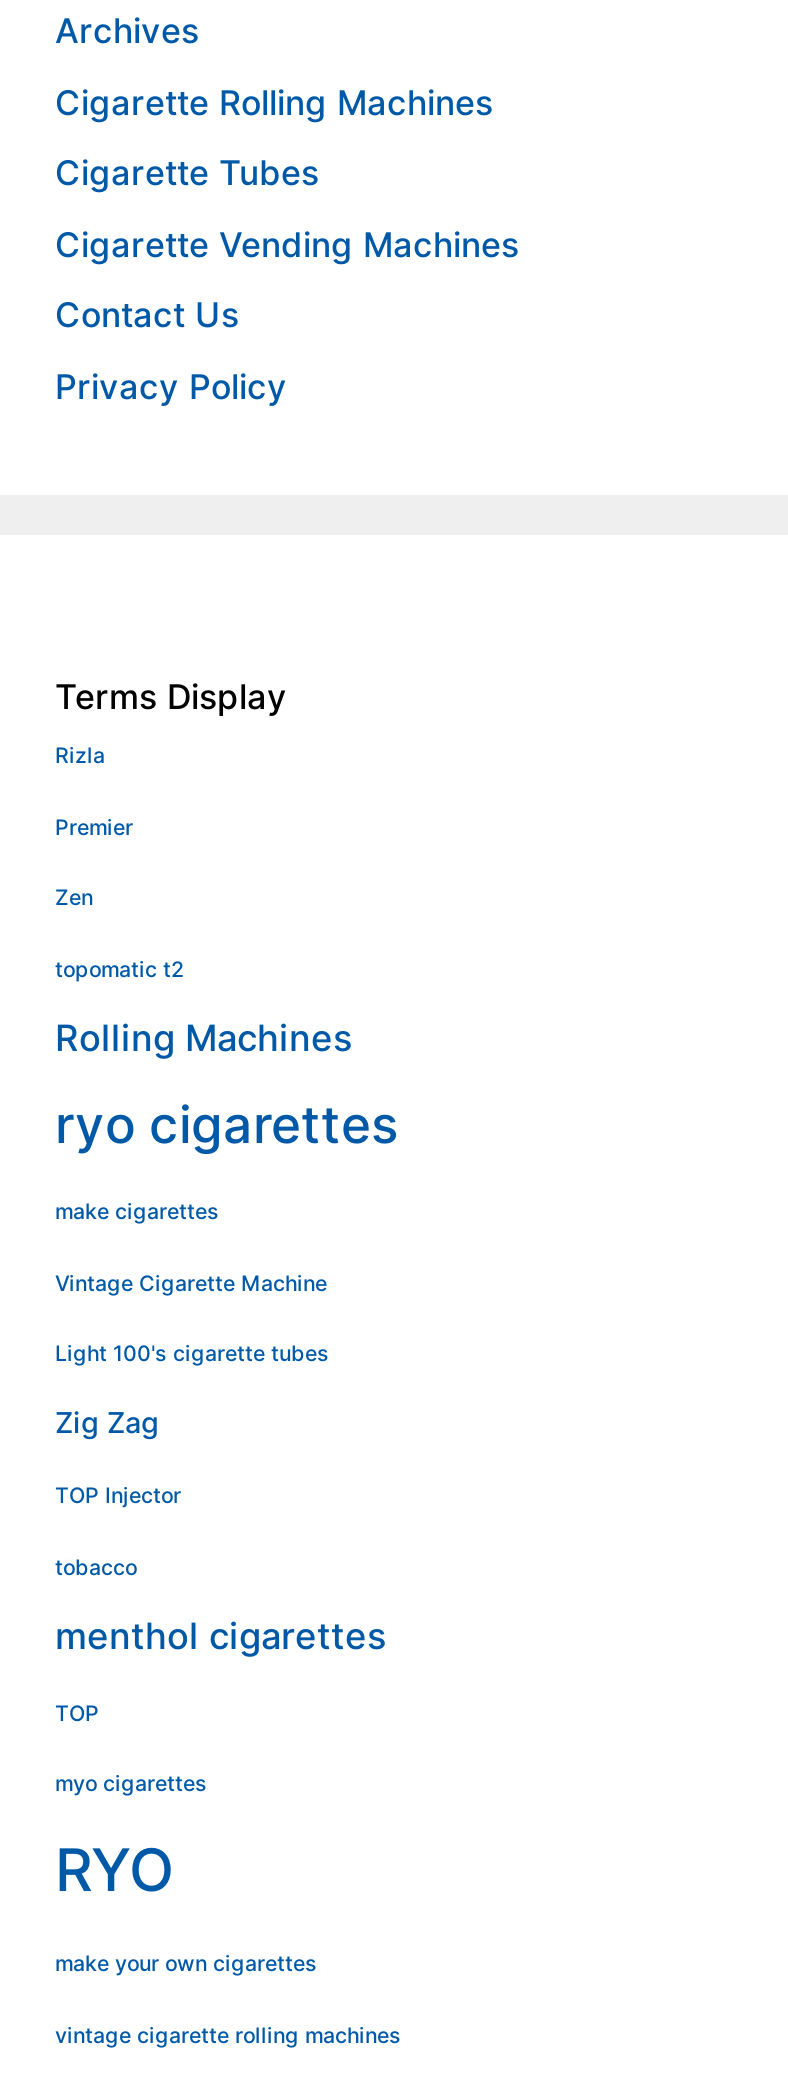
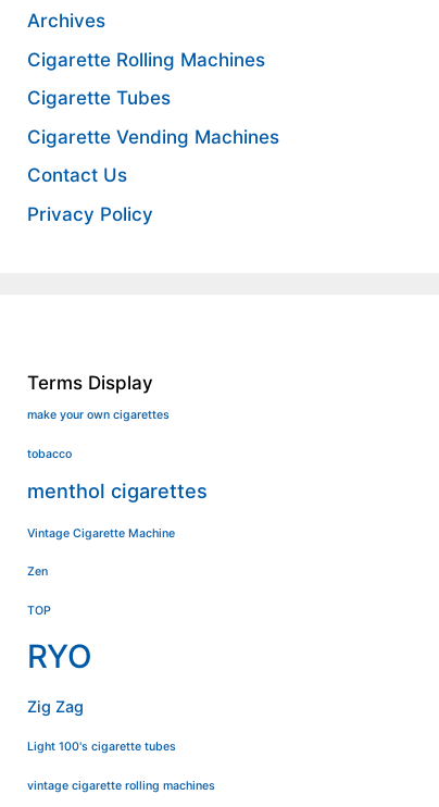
[55,744,399,1510] Rizla | Premier | topomatic t2 | Rolling Machines | ryo cigarettes | make cigarettes | TOP Injector -> none
moved [55,886,327,1297] -> [27,526,175,579]: Vintage Cigarette Machine | Zen
moved [55,1342,329,1439] -> [27,697,176,754]: Zig Zag | Light 100's cigarette tubes
moved [55,1555,387,1658] -> [27,447,208,503]: tobacco | menthol cigarettes
[55,1772,207,1798] myo cigarettes -> none
moved [55,1835,175,1905] -> [27,638,92,676]: RYO
moved [55,1952,317,1978] -> [27,408,170,422]: make your own cigarettes

